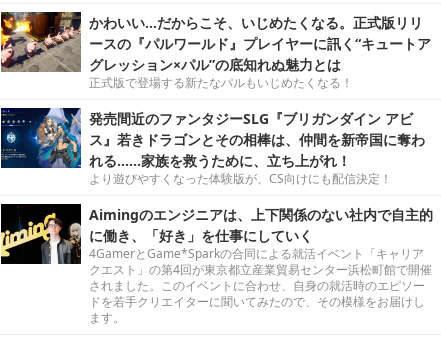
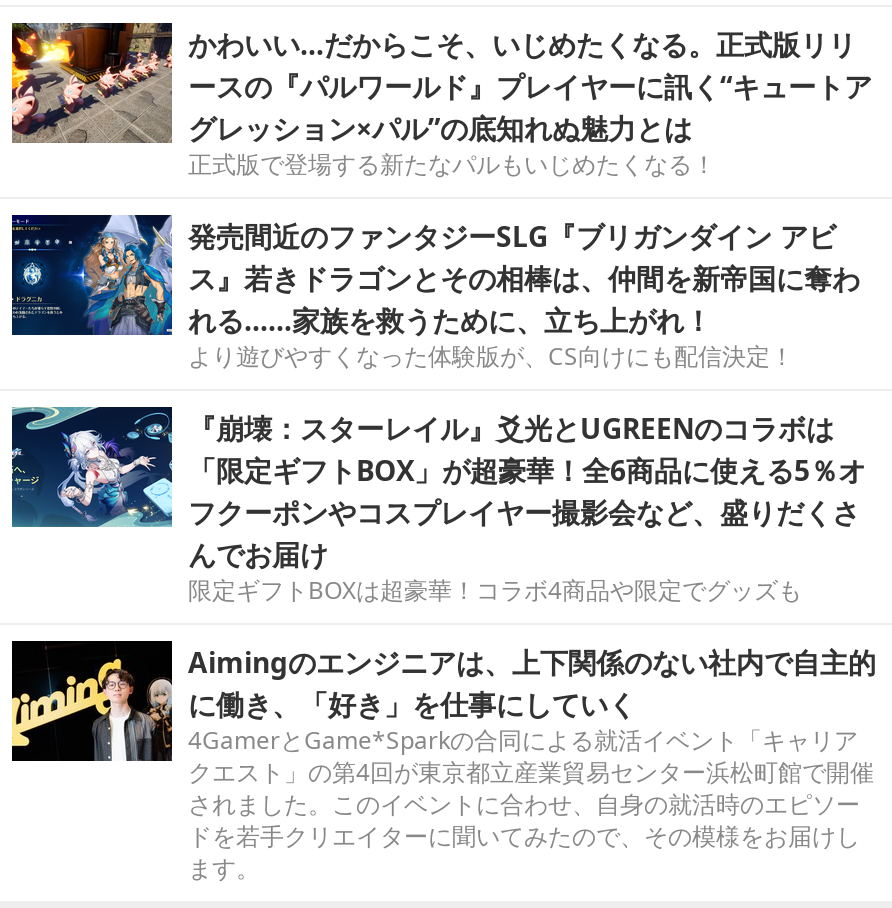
none -> [10,405,866,606] [image] | 『崩壊：スターレイル』爻光とUGREENのコラボは | 「限定ギフトBOX」が超豪華！全6商品に使える5％オ | フクーポンやコスプレイヤー撮影会など、盛りだくさ | んでお届け | 限定ギフトBOXは超豪華！コラボ4商品や限定でグッズも

